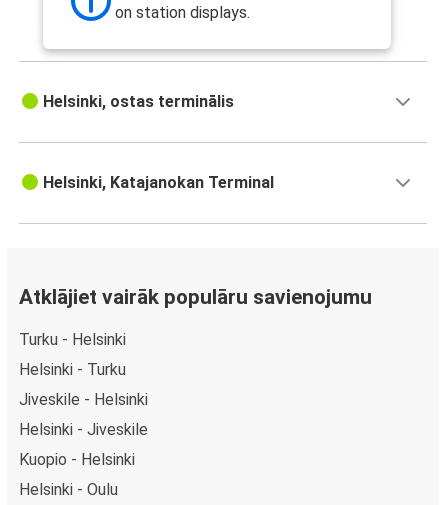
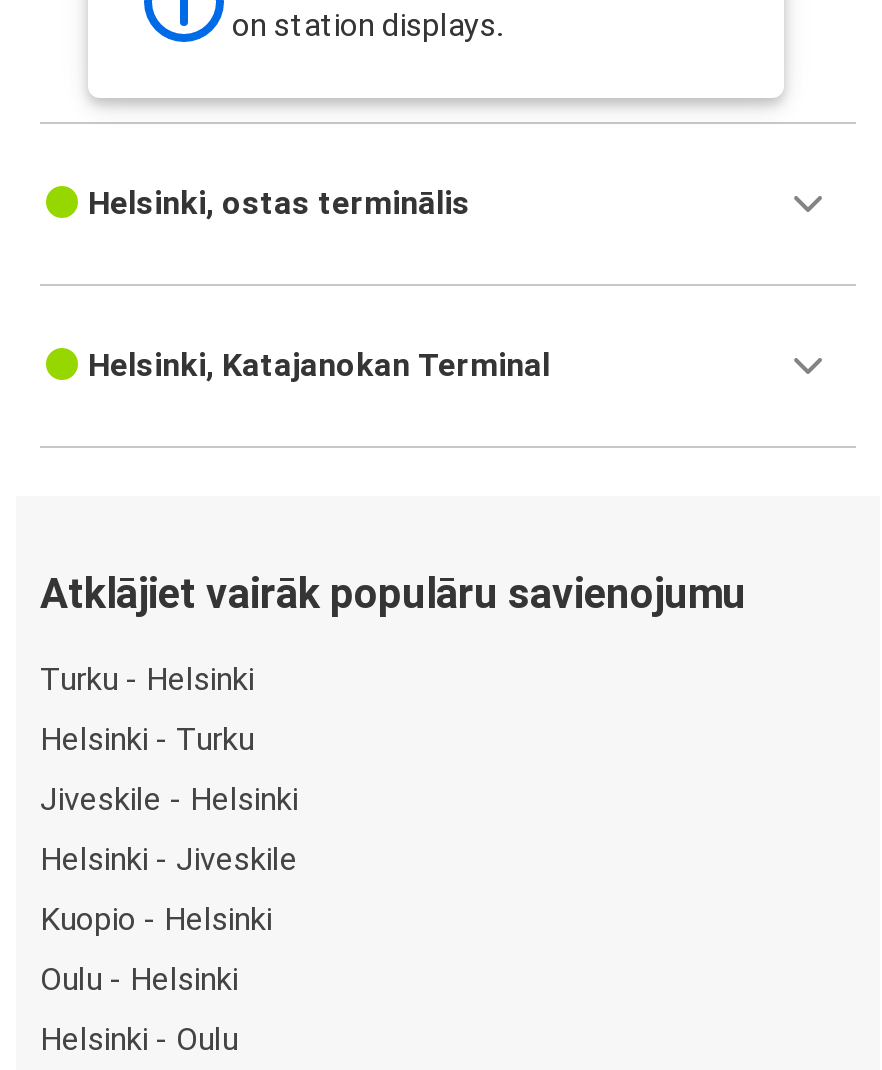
none -> [40,960,238,998] Oulu - Helsinki

